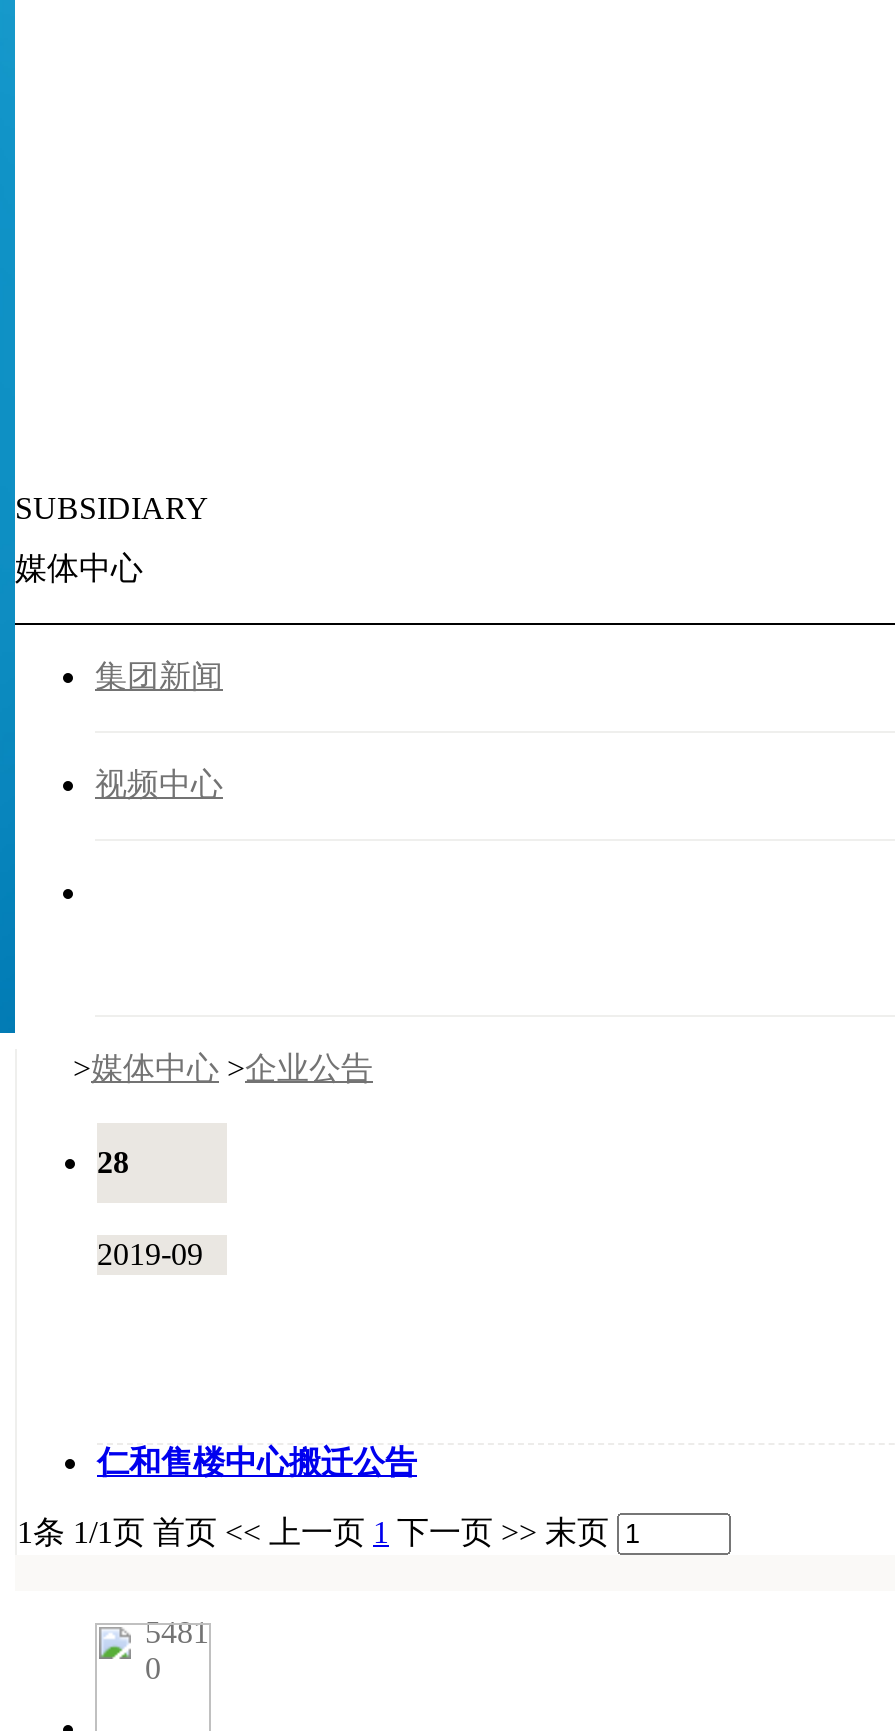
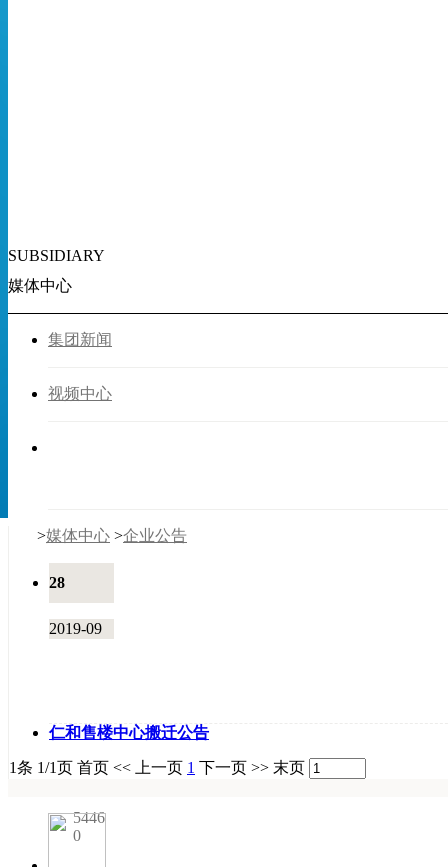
[97,1615,209,1649] 5481 -> [49,809,105,826] 5446

